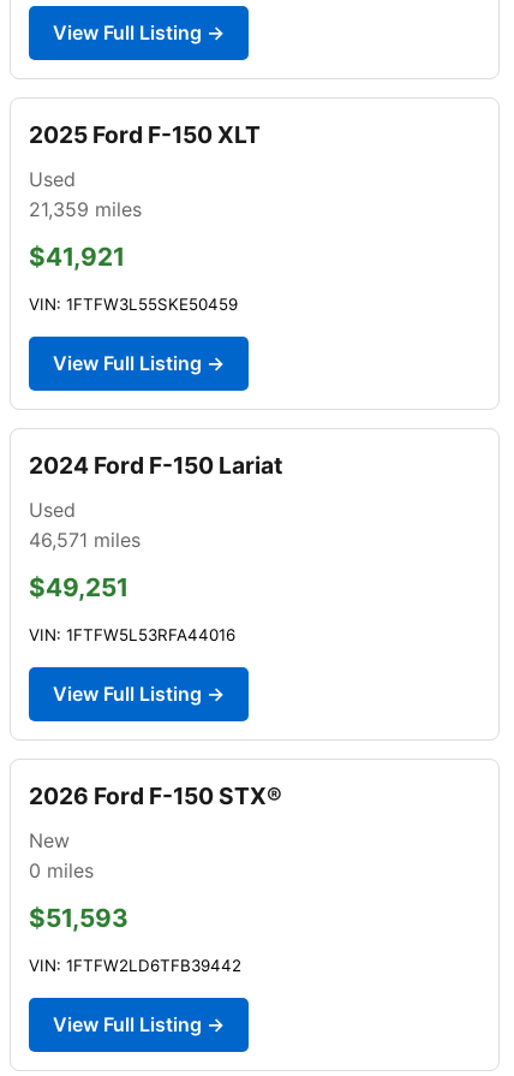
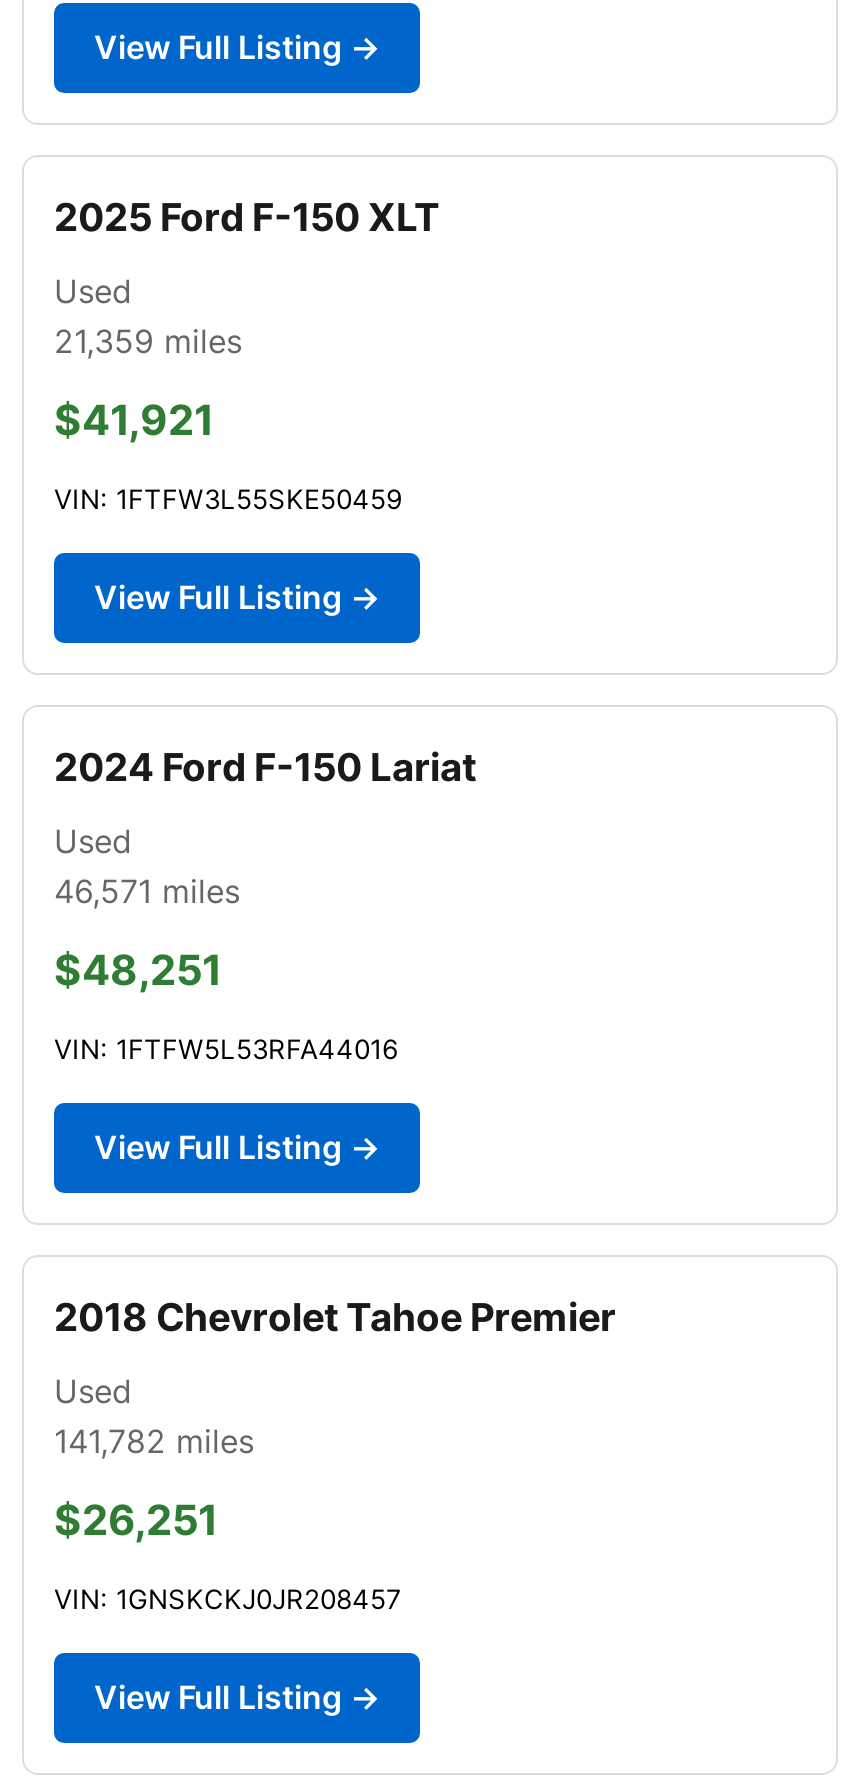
[29,572,128,602] $49,251 -> [54,945,222,995] $48,251
[29,781,282,810] 2026 Ford F-150 STX® -> [54,1293,616,1341] 2018 Chevrolet Tahoe Premier
[29,828,94,882] New | 0 miles -> [54,1371,254,1461] Used | 141,782 miles
[29,903,128,933] $51,593 -> [54,1495,218,1545] $26,251
[29,956,241,975] VIN: 1FTFW2LD6TFB39442 -> [54,1583,402,1615] VIN: 1GNSKCKJ0JR208457

